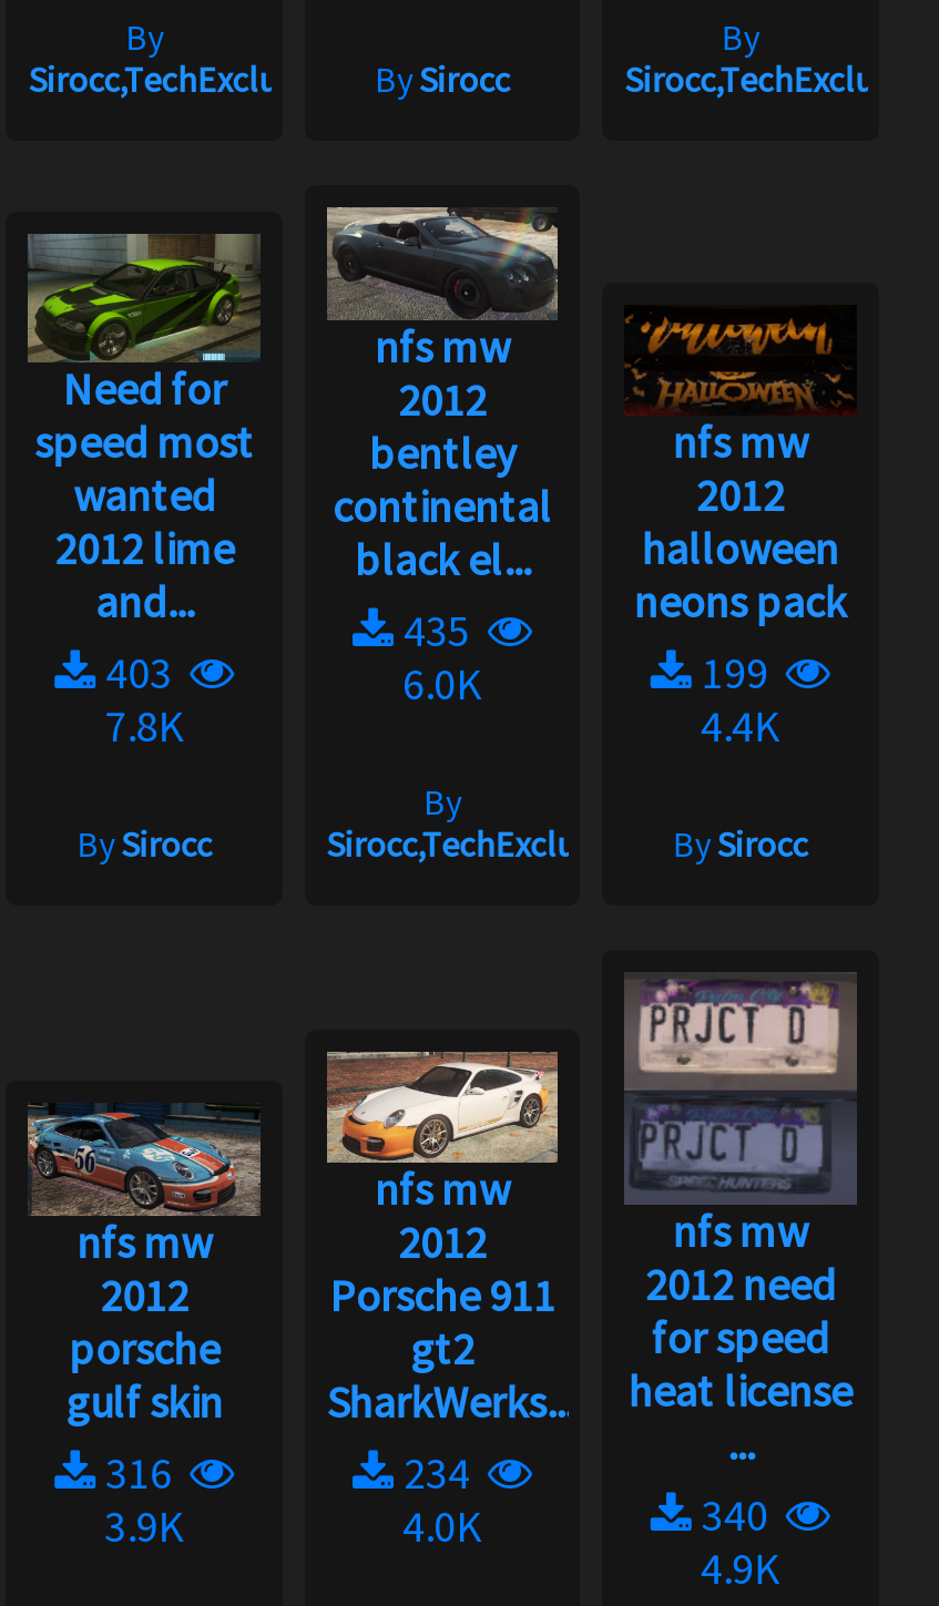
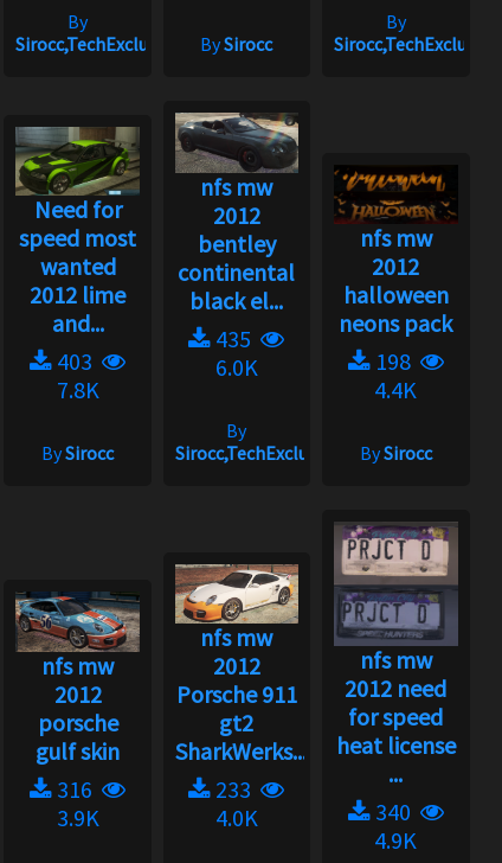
[693,644,786,700] 199 -> [370,346,420,376] 198
[395,1443,488,1499] 234 -> [211,774,261,803] 233

